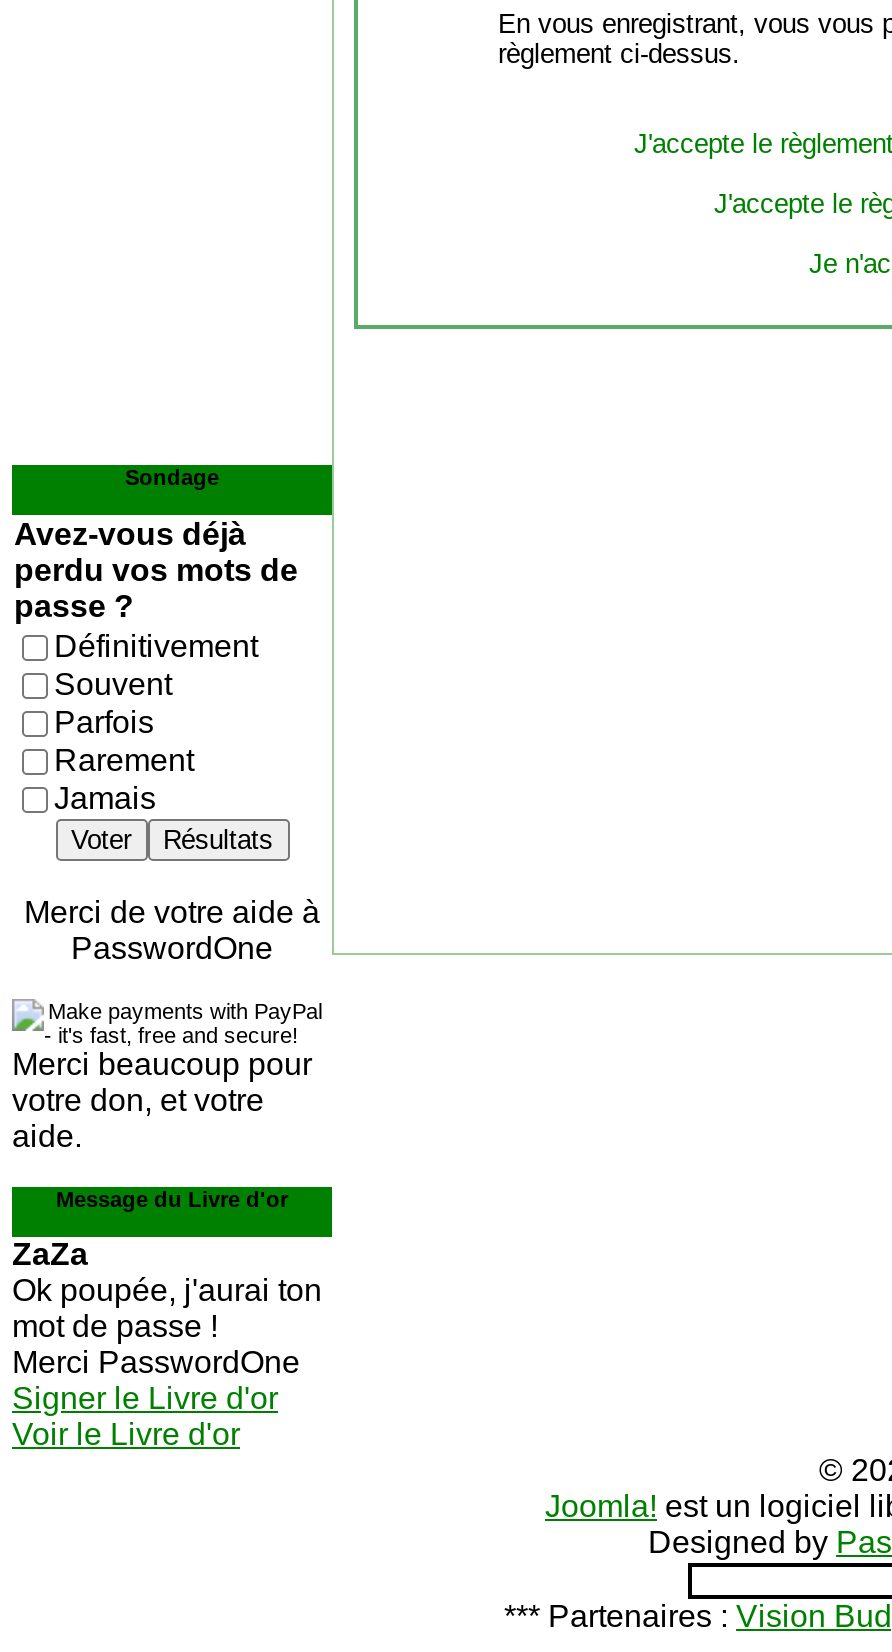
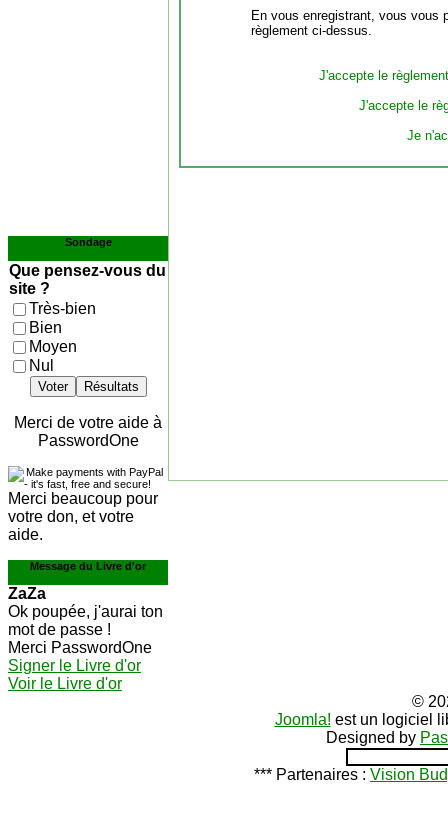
[14,517,298,815] Avez-vous déjà | perdu vos mots de | passe ? | Définitivement | Souvent | Parfois | Rarement | Jamais -> [9,262,166,374] Que pensez-vous du | site ? | Très-bien | Bien | Moyen | Nul

